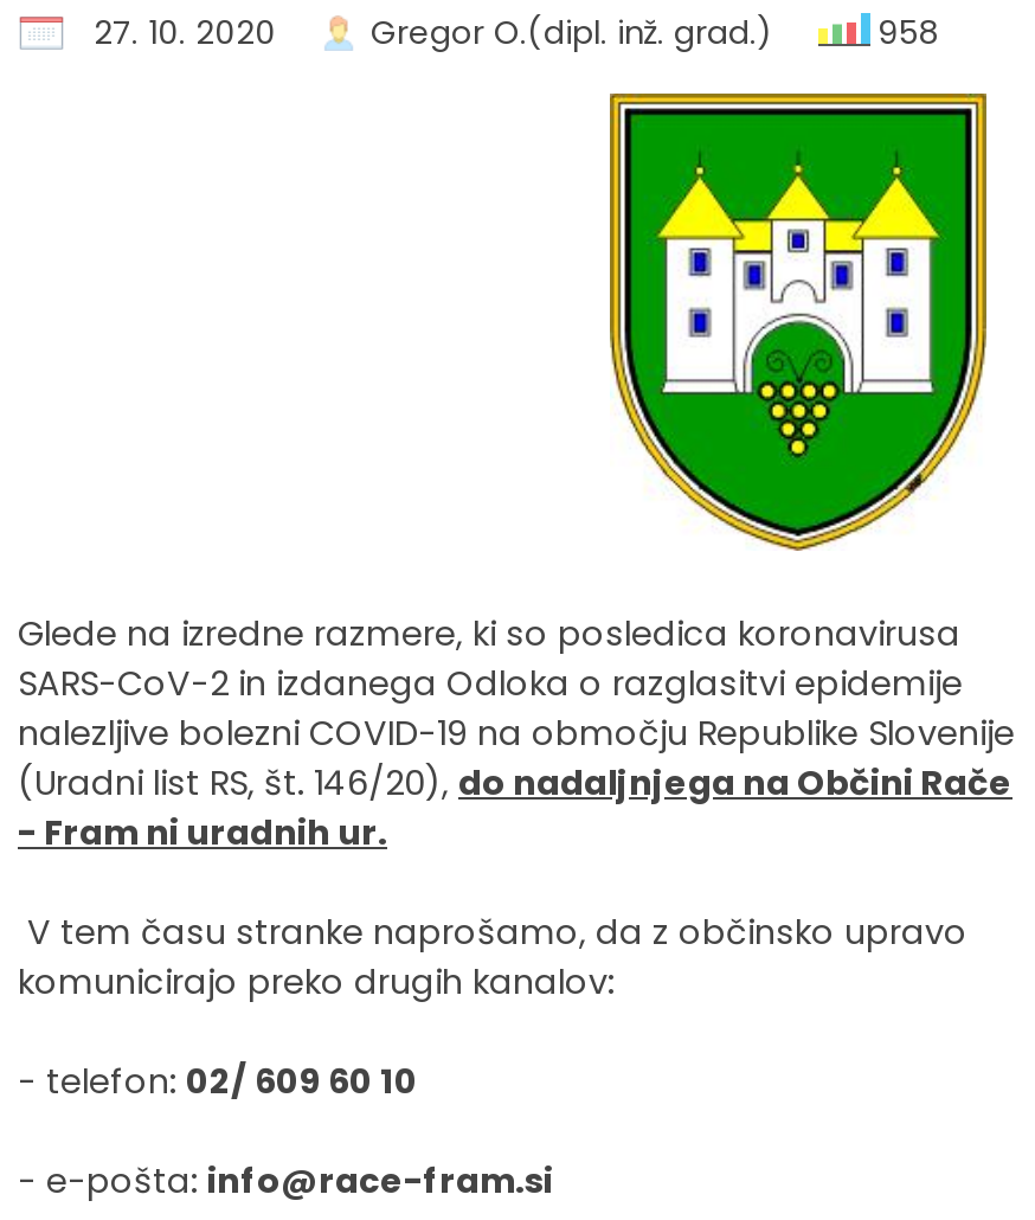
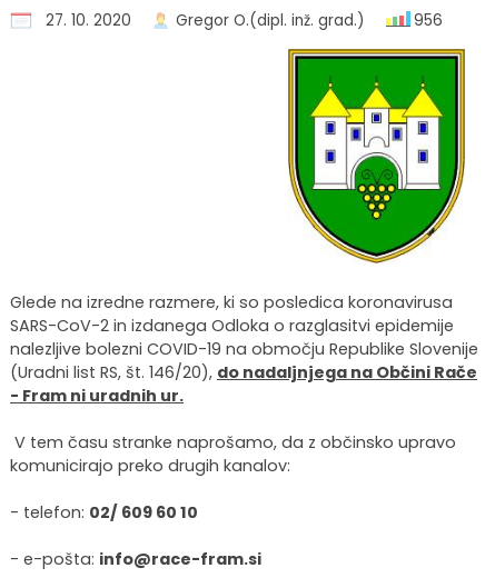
[877,11,937,56] 958 -> [414,10,443,31] 956

